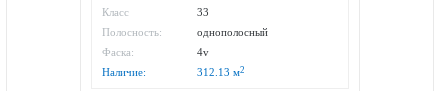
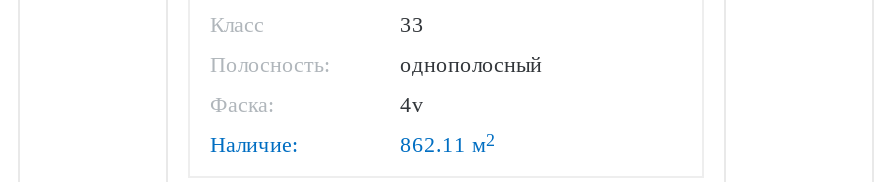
[197,65,245,78] 312.13 м2 -> [400,130,496,156] 862.11 м2

